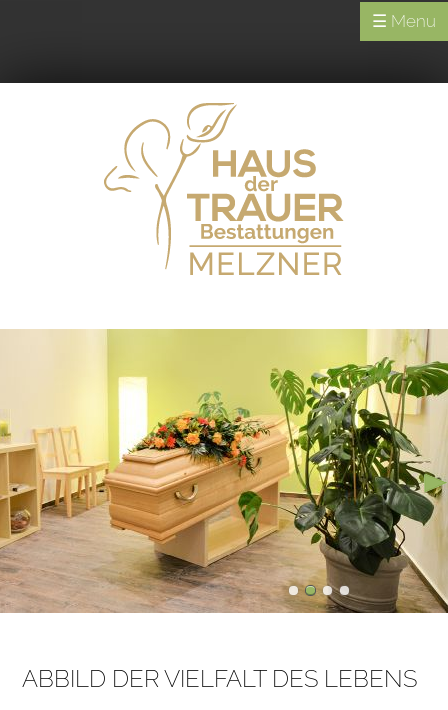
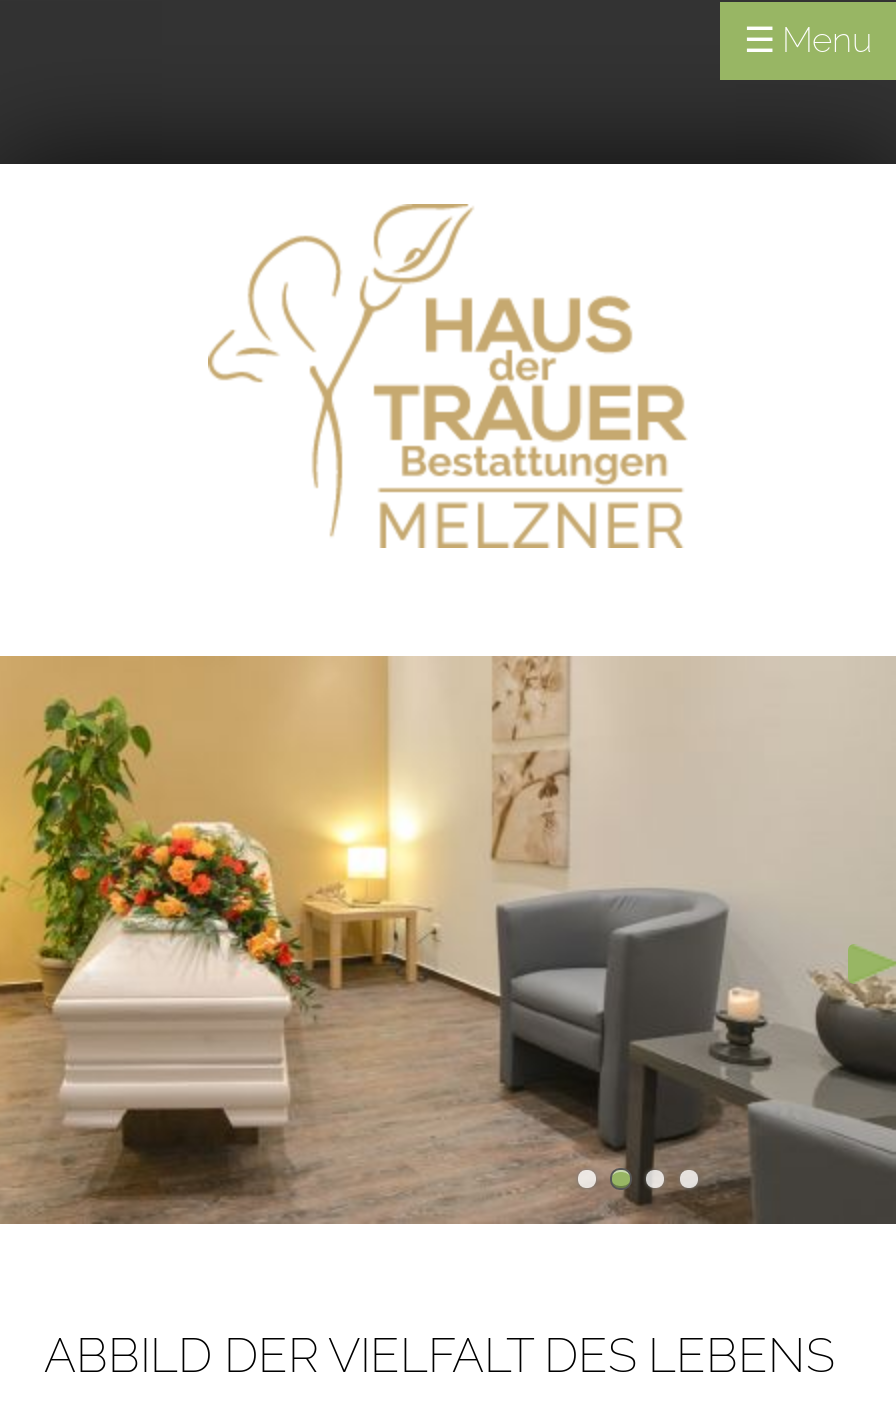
[3,329,445,614] [image] -> [6,656,890,1226] [image]

